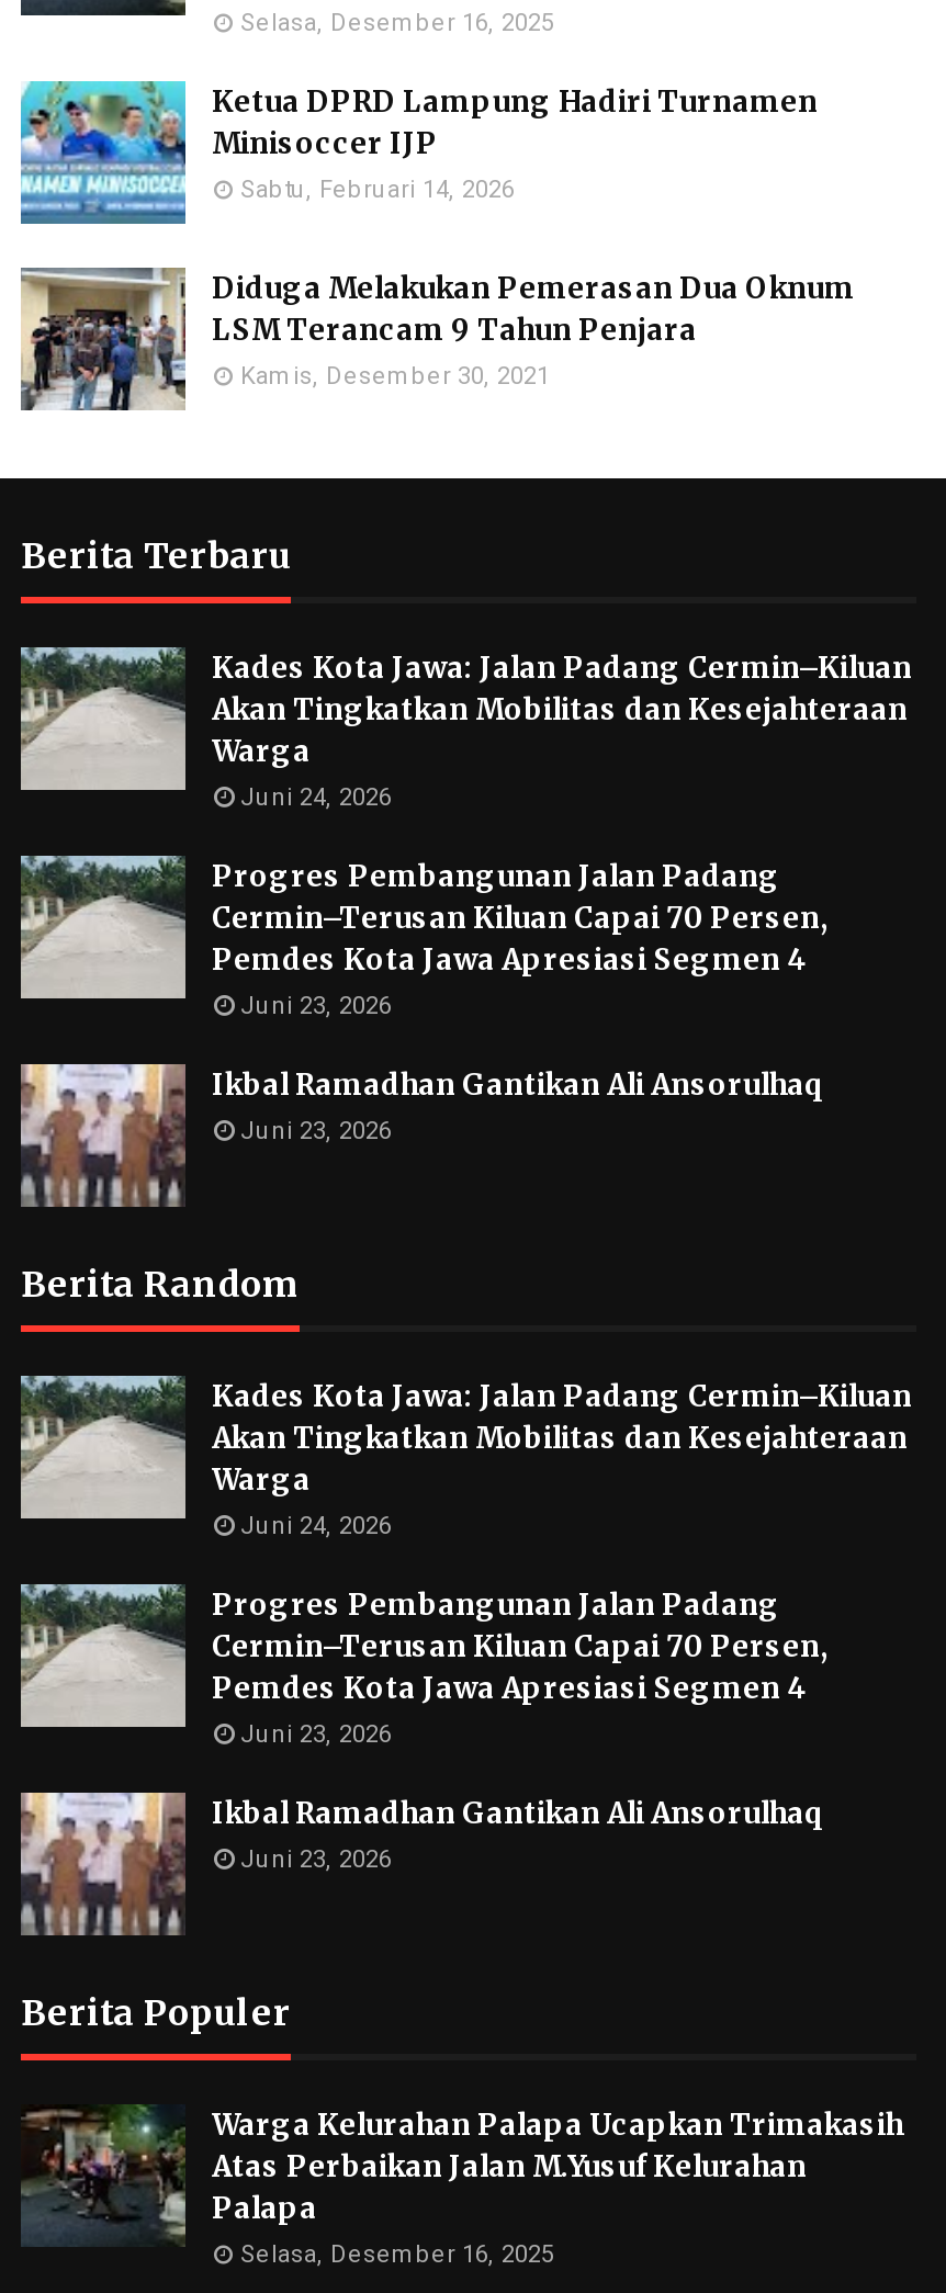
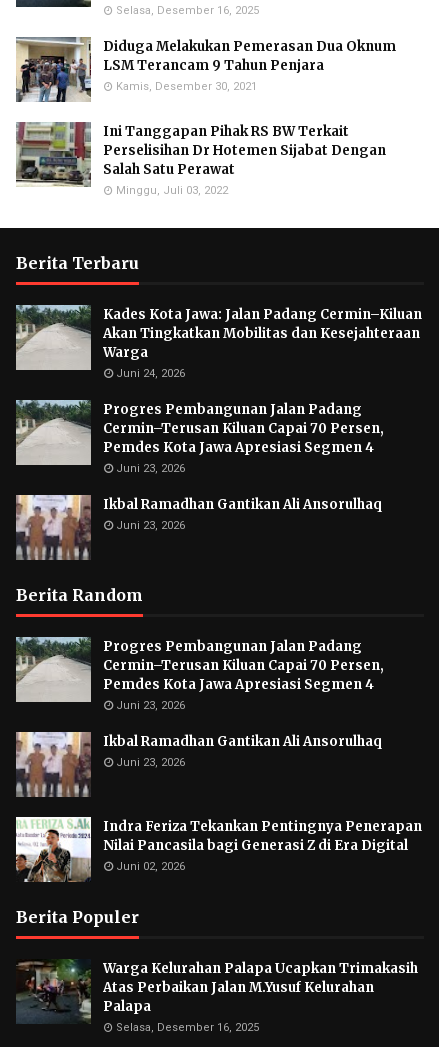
[19,79,818,226] [image] | Ketua DPRD Lampung Hadiri Turnamen | Minisoccer IJP | Sabtu, Februari 14, 2026 -> none
moved [19,266,855,415] -> [15,36,396,104]: [image] | Diduga Melakukan Pemerasan Dua Oknum | LSM Terancam 9 Tahun Penjara | Kamis, Desember 30, 2021
none -> [15,121,386,197] [image] | Ini Tanggapan Pihak RS BW Terkait | Perselisihan Dr Hotemen Sijabat Dengan | Salah Satu Perawat | Minggu, Juli 03, 2022
[212,1378,912,1540] Kades Kota Jawa: Jalan Padang Cermin–Kiluan | Akan Tingkatkan Mobilitas dan Kesejahteraan | Warga | Juni 24, 2026 -> none
moved [16,1580,829,1874] -> [14,635,384,769]: [image] | Progres Pembangunan Jalan Padang | Cermin–Terusan Kiluan Capai 70 Persen, | Pemdes Kota Jawa Apresiasi Segmen 4 | Juni 23, 2026 | Ikbal Ramadhan Gantikan Ali Ansorulhaq | Juni 23, 2026
none -> [15,816,422,882] [image] | Indra Feriza Tekankan Pentingnya Penerapan | Nilai Pancasila bagi Generasi Z di Era Digital | Juni 02, 2026

